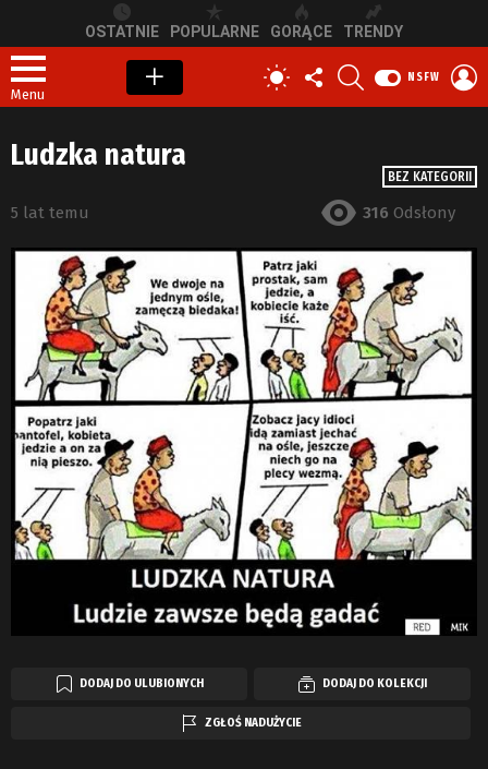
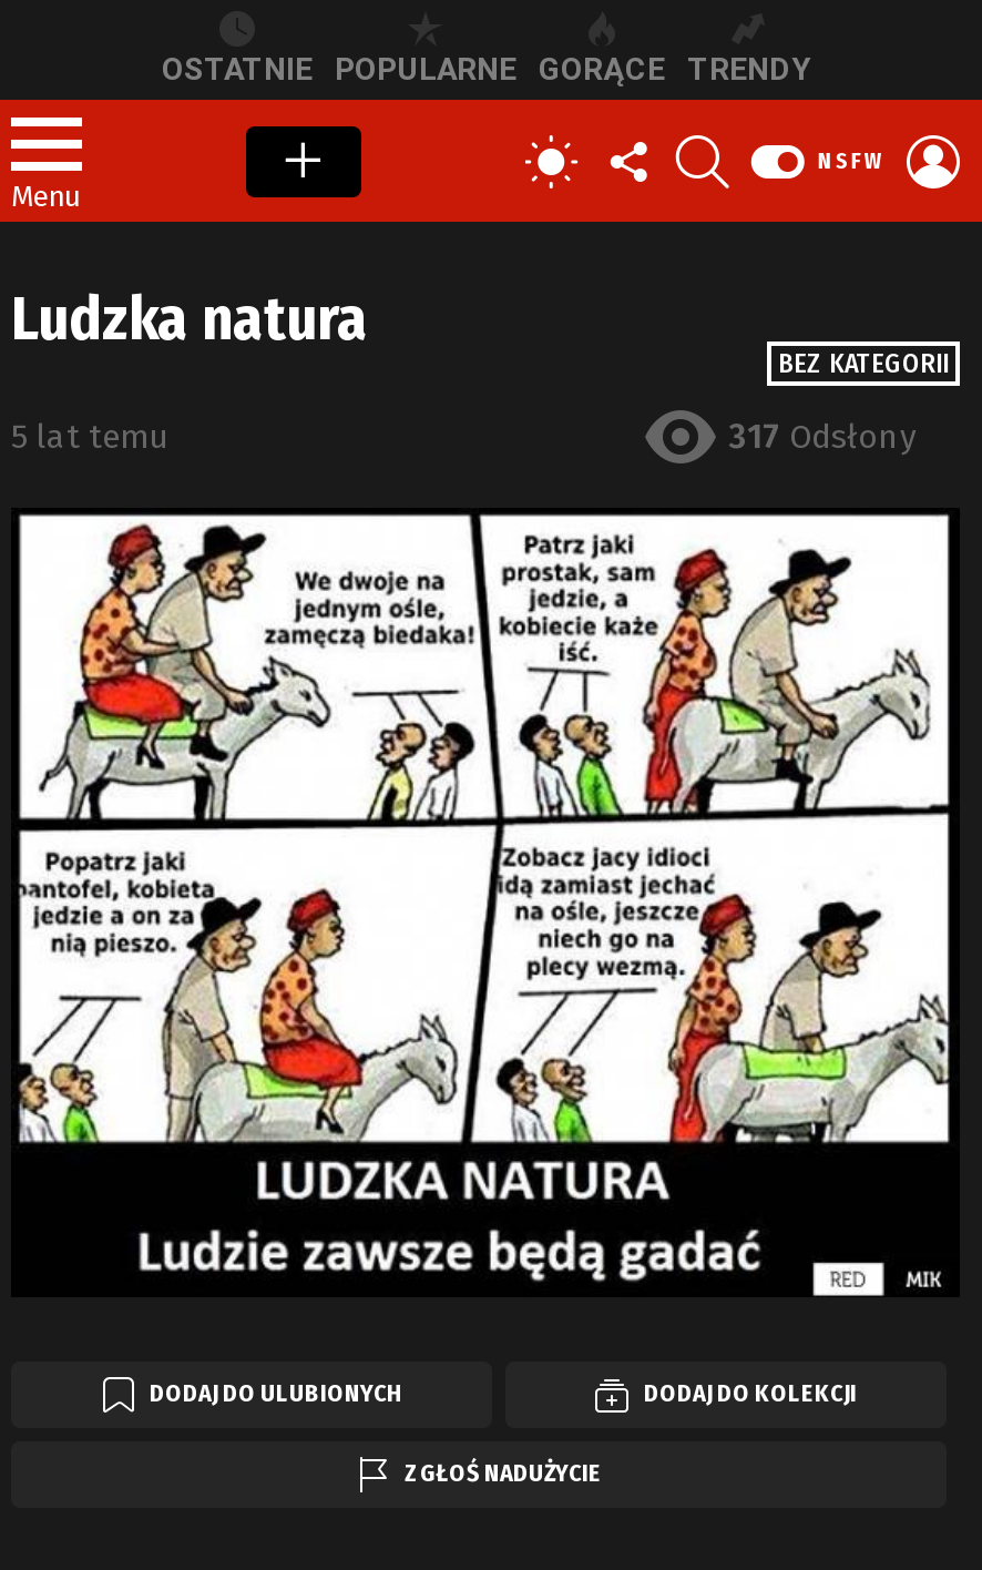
[363,203,455,223] 316 Odsłony -> [729,418,915,457] 317 Odsłony

